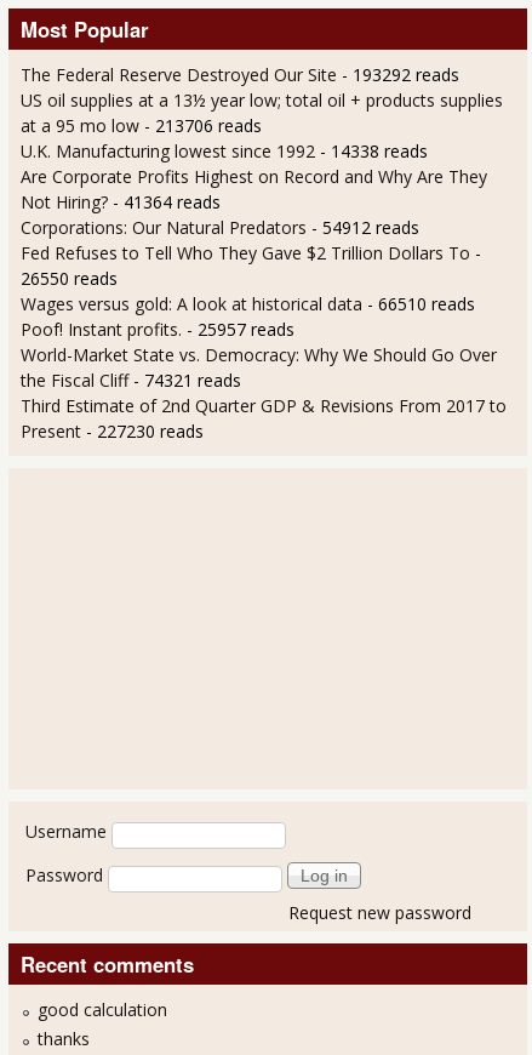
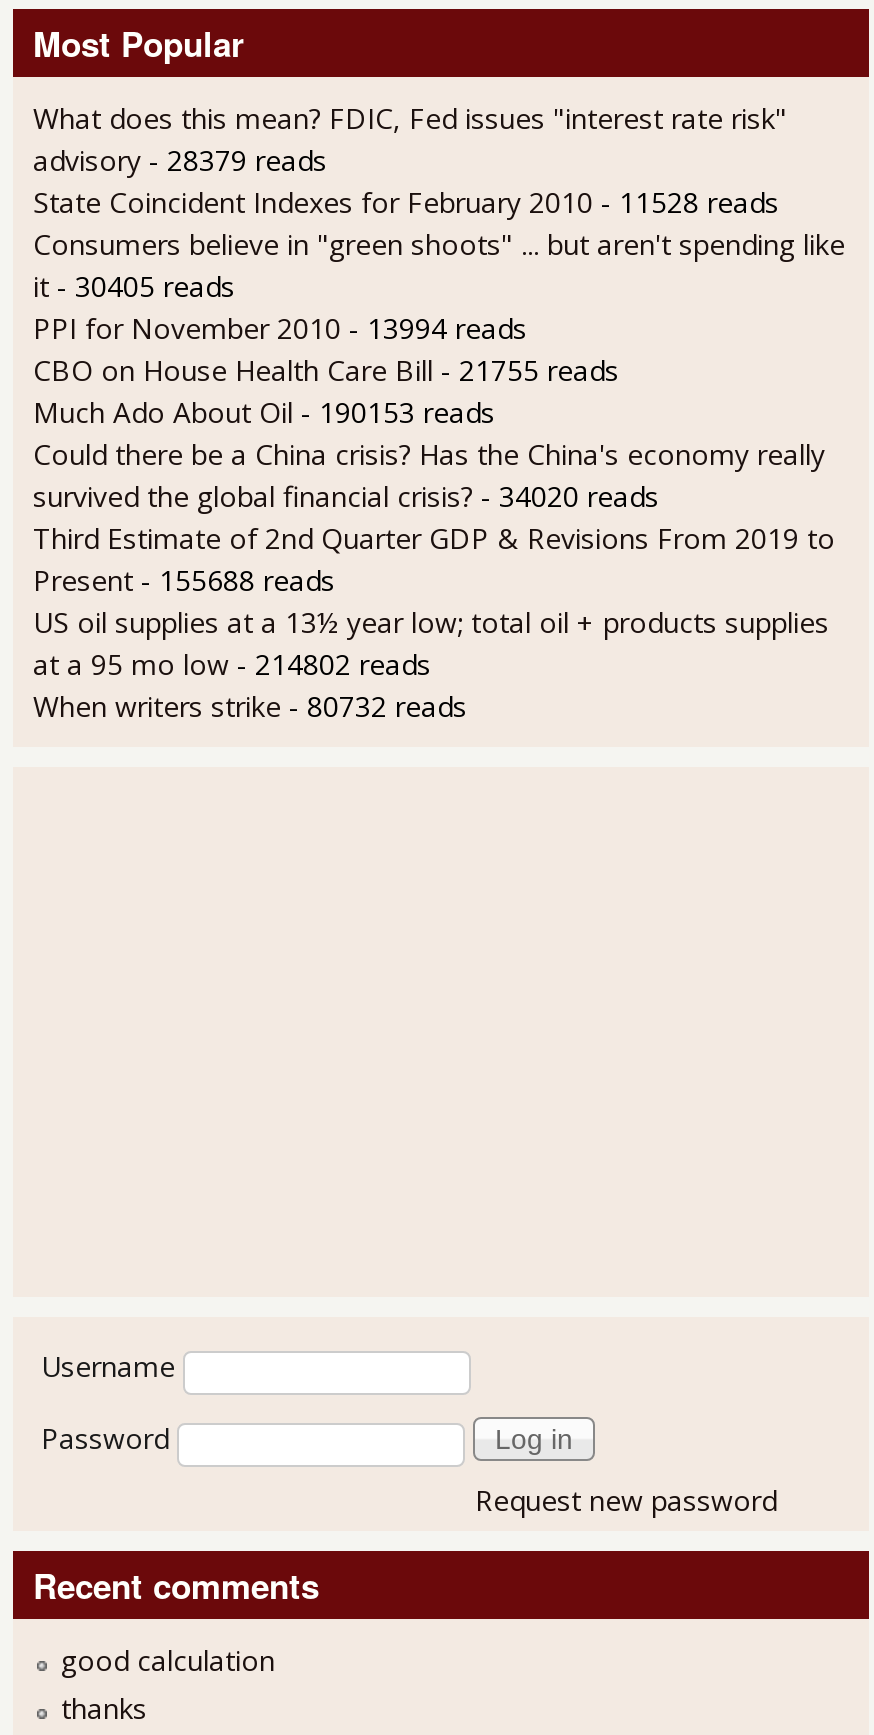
[21,62,459,85] The Federal Reserve Destroyed Our Site - 193292 reads -> [33,98,845,598] What does this mean? FDIC, Fed issues "interest rate risk" | advisory - 28379 reads | State Coincident Indexes for February 2010 - 11528 reads | Consumers believe in "green shoots" ... but aren't spending like | it - 30405 reads | PPI for November 2010 - 13994 reads | CBO on House Health Care Bill - 21755 reads | Much Ado About Oil - 190153 reads | Could there be a China crisis? Has the China's economy really | survived the global financial crisis? - 34020 reads | Third Estimate of 2nd Quarter GDP & Revisions From 2019 to | Present - 155688 reads
moved [21,88,503,111] -> [33,602,829,640]: US oil supplies at a 13½ year low; total oil + products supplies
[21,113,507,442] at a 95 mo low - 213706 reads | U.K. Manufacturing lowest since 1992 - 14338 reads | Are Corporate Profits Highest on Record and Why Are They | Not Hiring? - 41364 reads | Corporations: Our Natural Predators - 54912 reads | Fed Refuses to Tell Who They Gave $2 Trillion Dollars To - | 26550 reads | Wages versus gold: A look at historical data - 66510 reads | Poof! Instant profits. - 25957 reads | World-Market State vs. Democracy: Why We Should Go Over | the Fiscal Cliff - 74321 reads | Third Estimate of 2nd Quarter GDP & Revisions From 2017 to | Present - 227230 reads -> [33,644,467,724] at a 95 mo low - 214802 reads | When writers strike - 80732 reads

